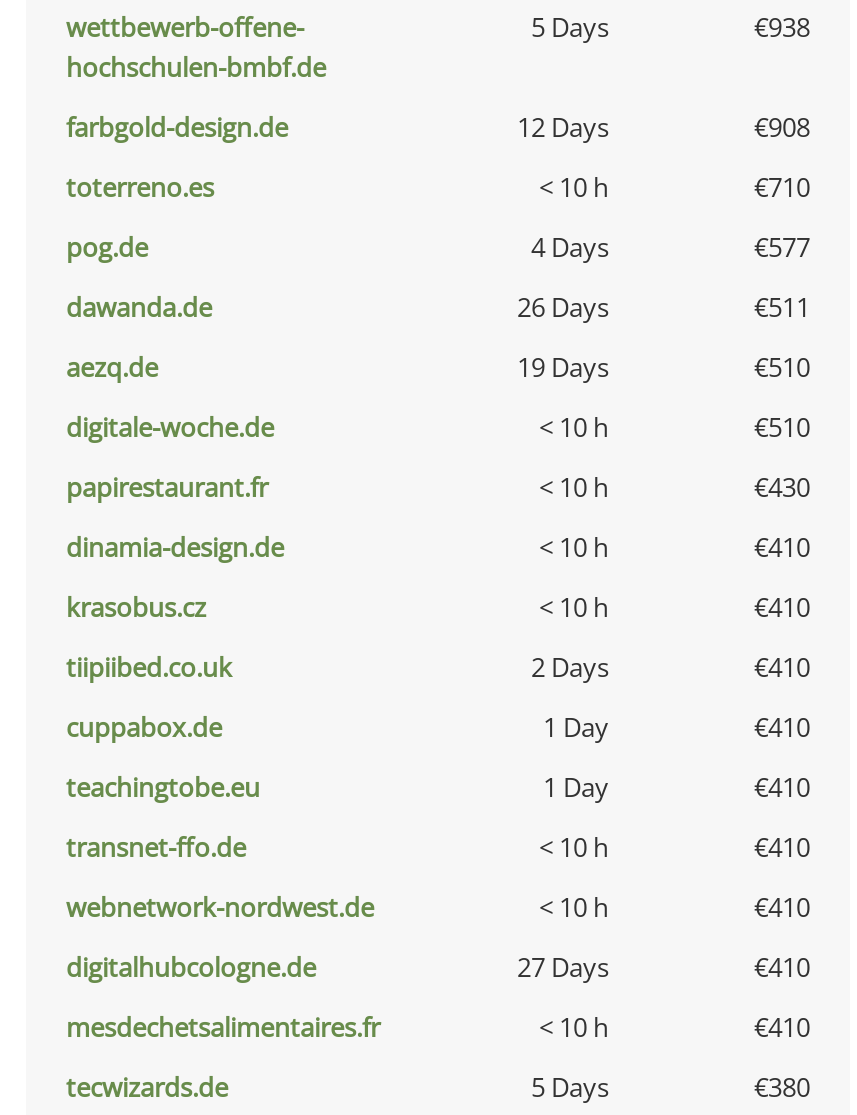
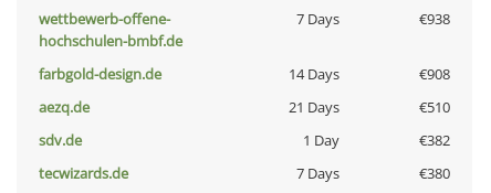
[531,9,609,45] 5 Days -> [296,9,339,29] 7 Days
[517,109,609,145] 12 Days -> [288,64,339,84] 14 Days
[66,169,810,325] toterreno.es | < 10 h | €710 | pog.de | 4 Days | €577 | dawanda.de | 26 Days | €511 -> none
[517,349,609,385] 19 Days -> [288,97,339,117] 21 Days
[66,409,810,745] digitale-woche.de | < 10 h | €510 | papirestaurant.fr | < 10 h | €430 | dinamia-design.de | < 10 h | €410 | krasobus.cz | < 10 h | €410 | tiipiibed.co.uk | 2 Days | €410 | cuppabox.de -> [39,130,82,150] sdv.de
[66,709,810,1045] €410 | teachingtobe.eu | 1 Day | €410 | transnet-ffo.de | < 10 h | €410 | webnetwork-nordwest.de | < 10 h | €410 | digitalhubcologne.de | 27 Days | €410 | mesdechetsalimentaires.fr | < 10 h | €410 -> [419,130,450,150] €382
[531,1069,609,1105] 5 Days -> [296,163,339,183] 7 Days

